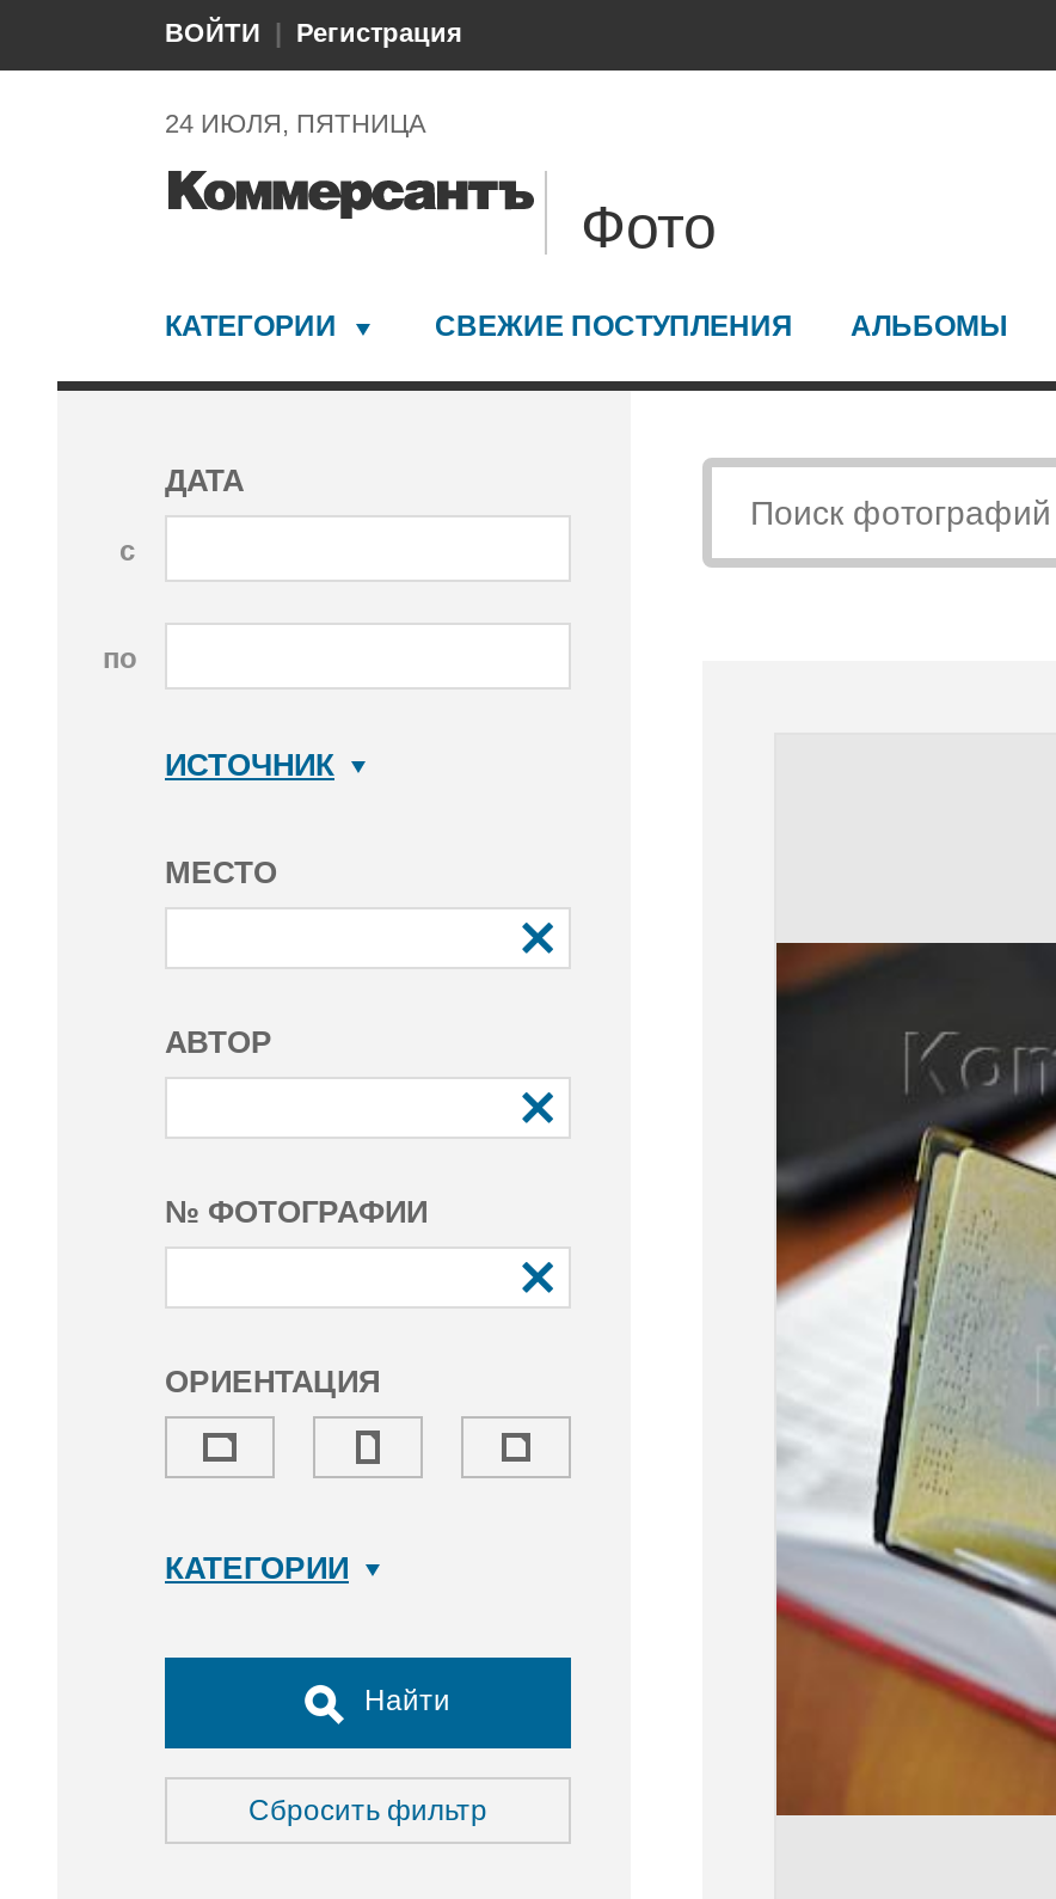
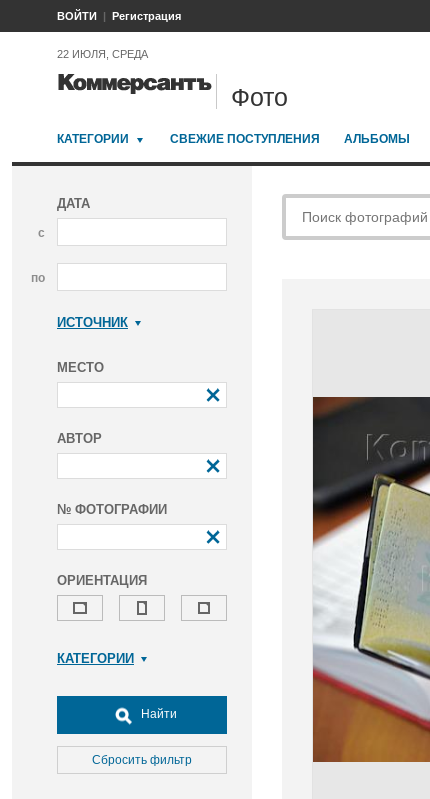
[165,109,425,137] 24 ИЮЛЯ, ПЯТНИЦА -> [57,48,148,60] 22 ИЮЛЯ, СРЕДА

